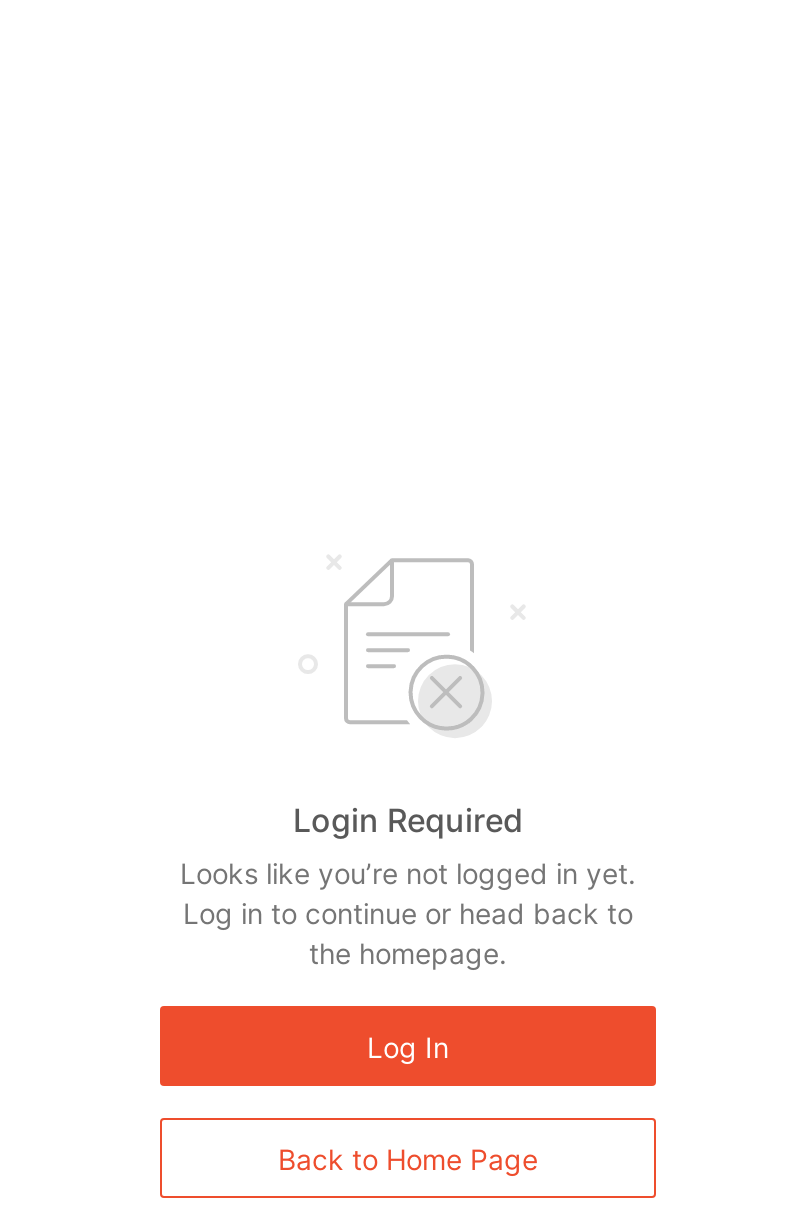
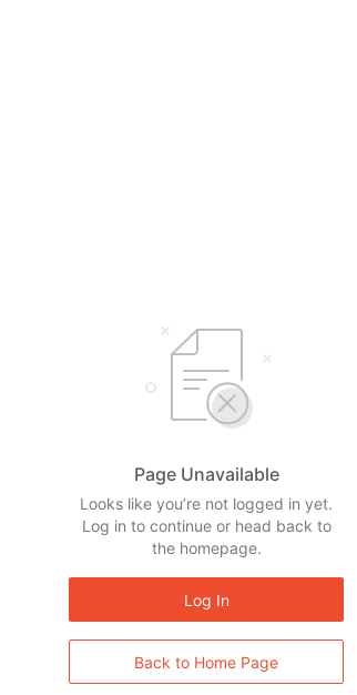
[293,800,523,840] Login Required -> [134,463,279,485] Page Unavailable

